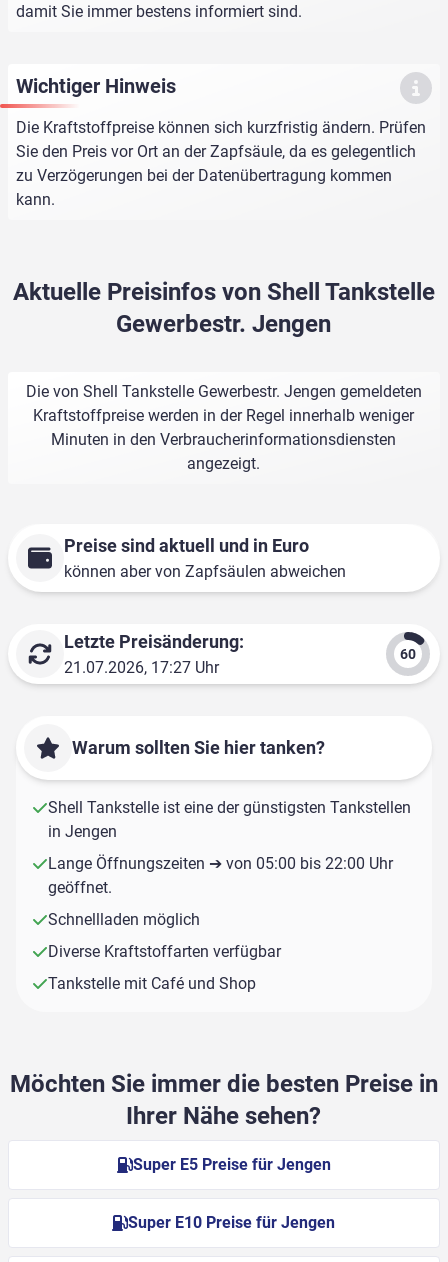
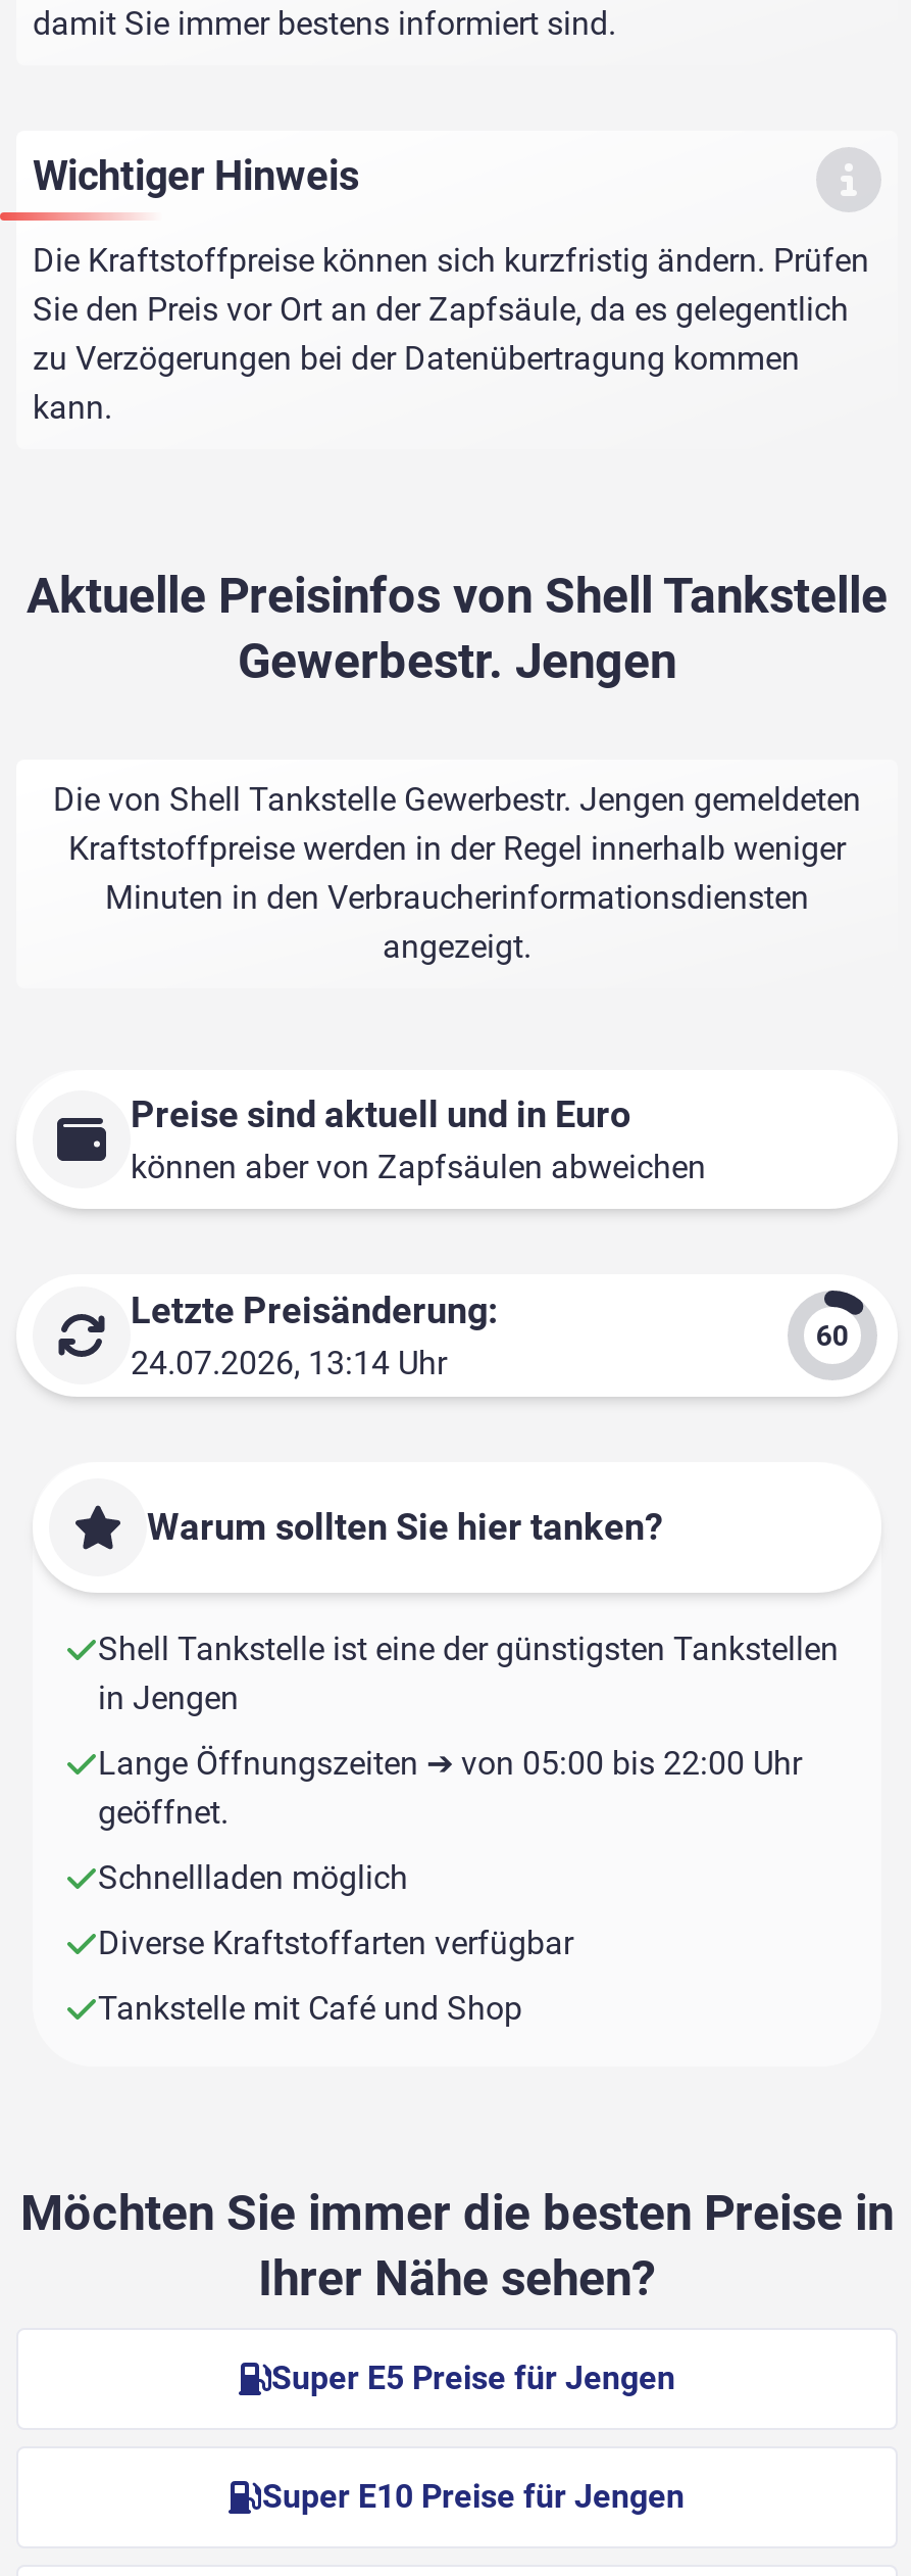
[64,658,219,677] 21.07.2026, 17:27 Uhr -> [131,1344,447,1383] 24.07.2026, 13:14 Uhr

